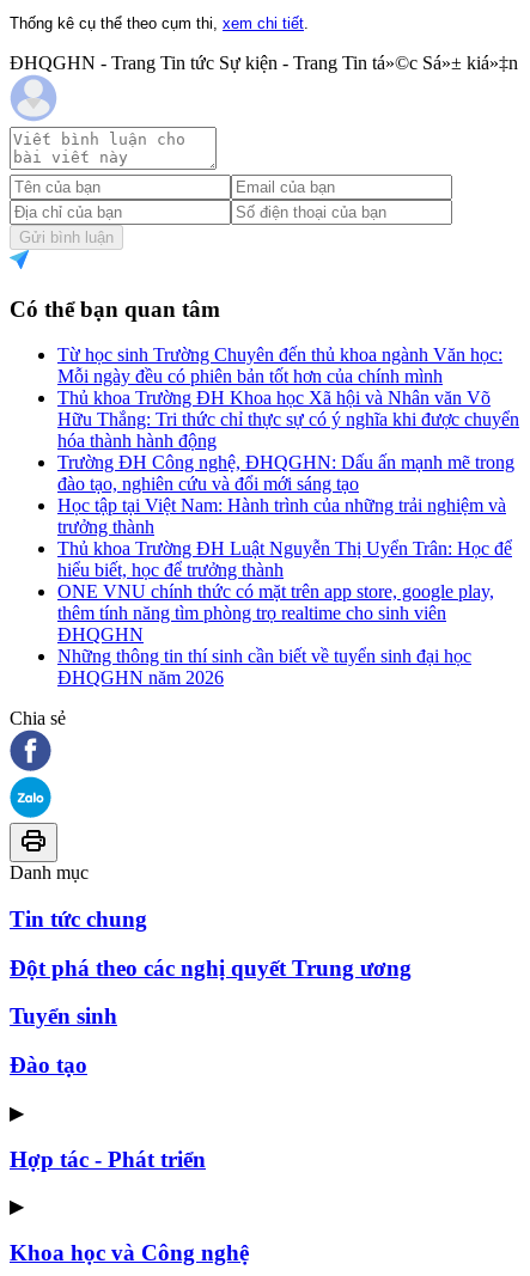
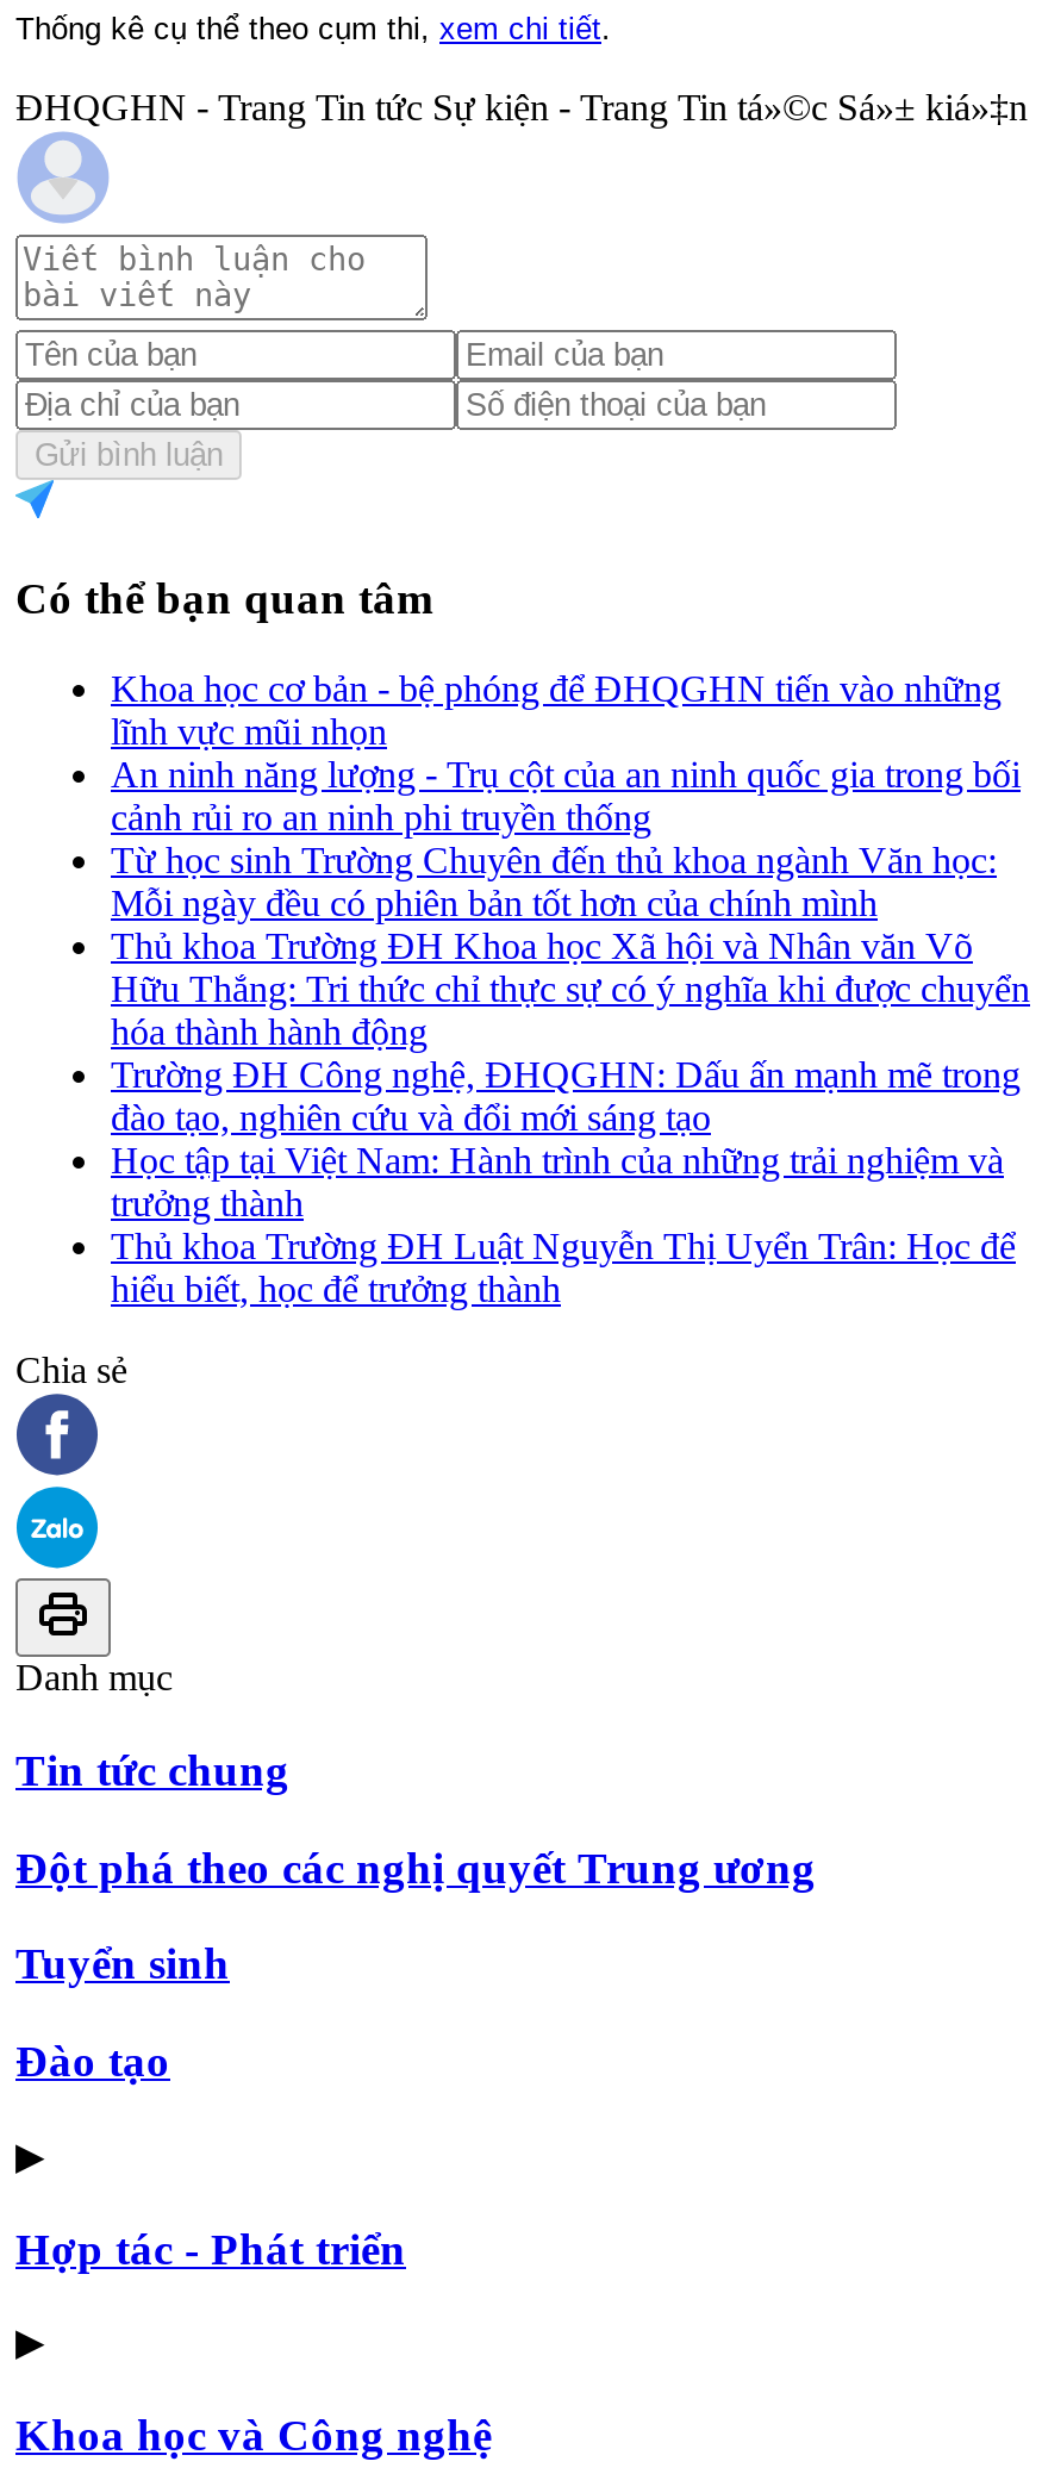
none -> [111,669,1021,838] Khoa học cơ bản - bệ phóng để ĐHQGHN tiến vào những | lĩnh vực mũi nhọn | An ninh năng lượng - Trụ cột của an ninh quốc gia trong bối | cảnh rủi ro an ninh phi truyền thống
moved [57,345,519,580] -> [111,840,1030,1310]: Từ học sinh Trường Chuyên đến thủ khoa ngành Văn học: | Mỗi ngày đều có phiên bản tốt hơn của chính mình | Thủ khoa Trường ĐH Khoa học Xã hội và Nhân văn Võ | ... | Thủ khoa Trường ĐH Luật Nguyễn Thị Uyển Trân: Học để | hiểu biết, học để trưởng thành
[57,581,494,688] ONE VNU chính thức có mặt trên app store, google play, | thêm tính năng tìm phòng trọ realtime cho sinh viên | ĐHQGHN | Những thông tin thí sinh cần biết về tuyển sinh đại học | ĐHQGHN năm 2026 -> none

